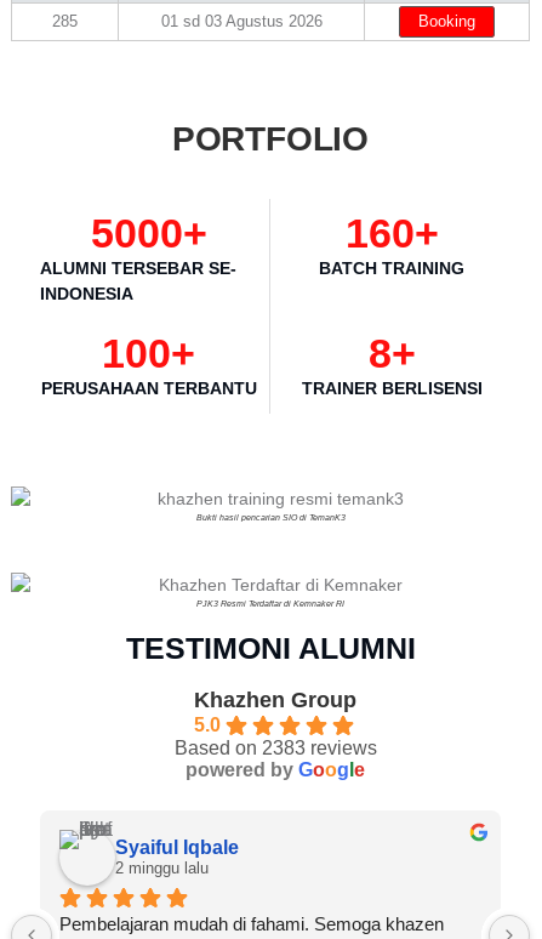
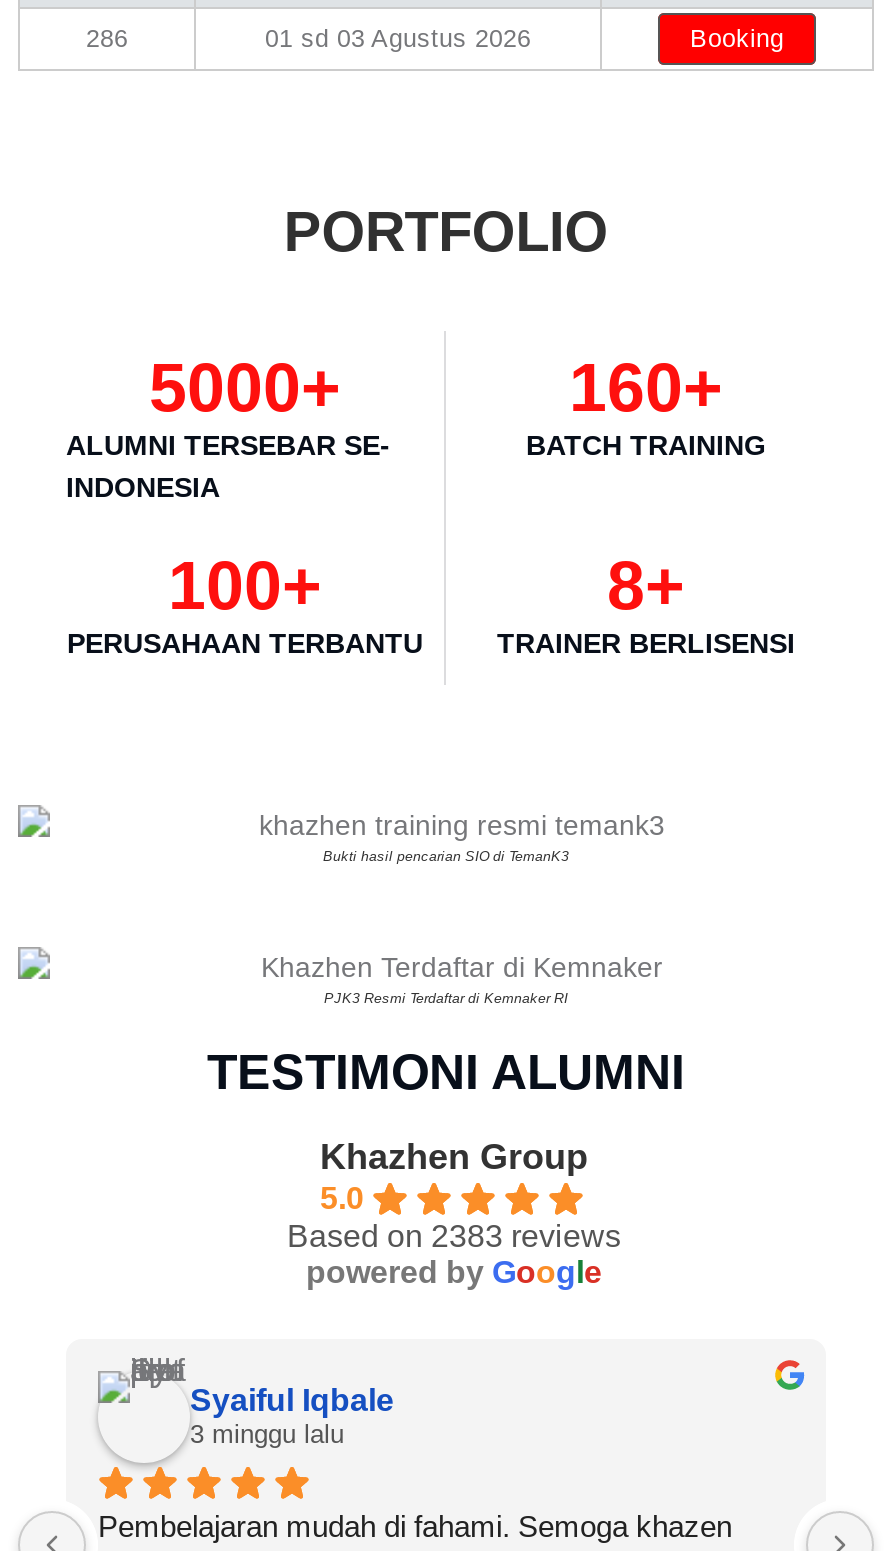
[52,13,78,30] 285 -> [86,25,128,53] 286
[115,859,209,877] 2 minggu lalu -> [190,1419,344,1449] 3 minggu lalu

